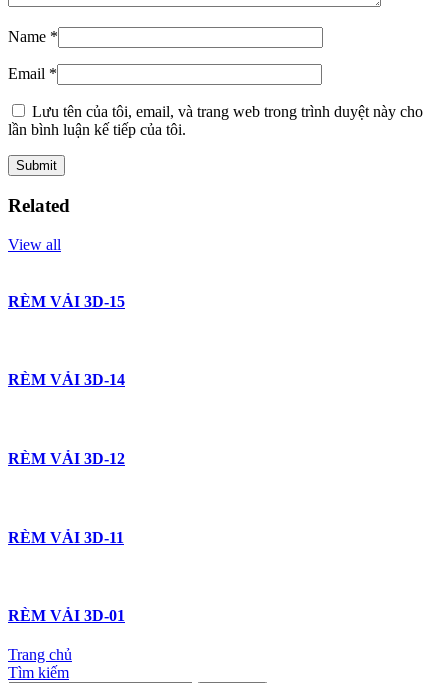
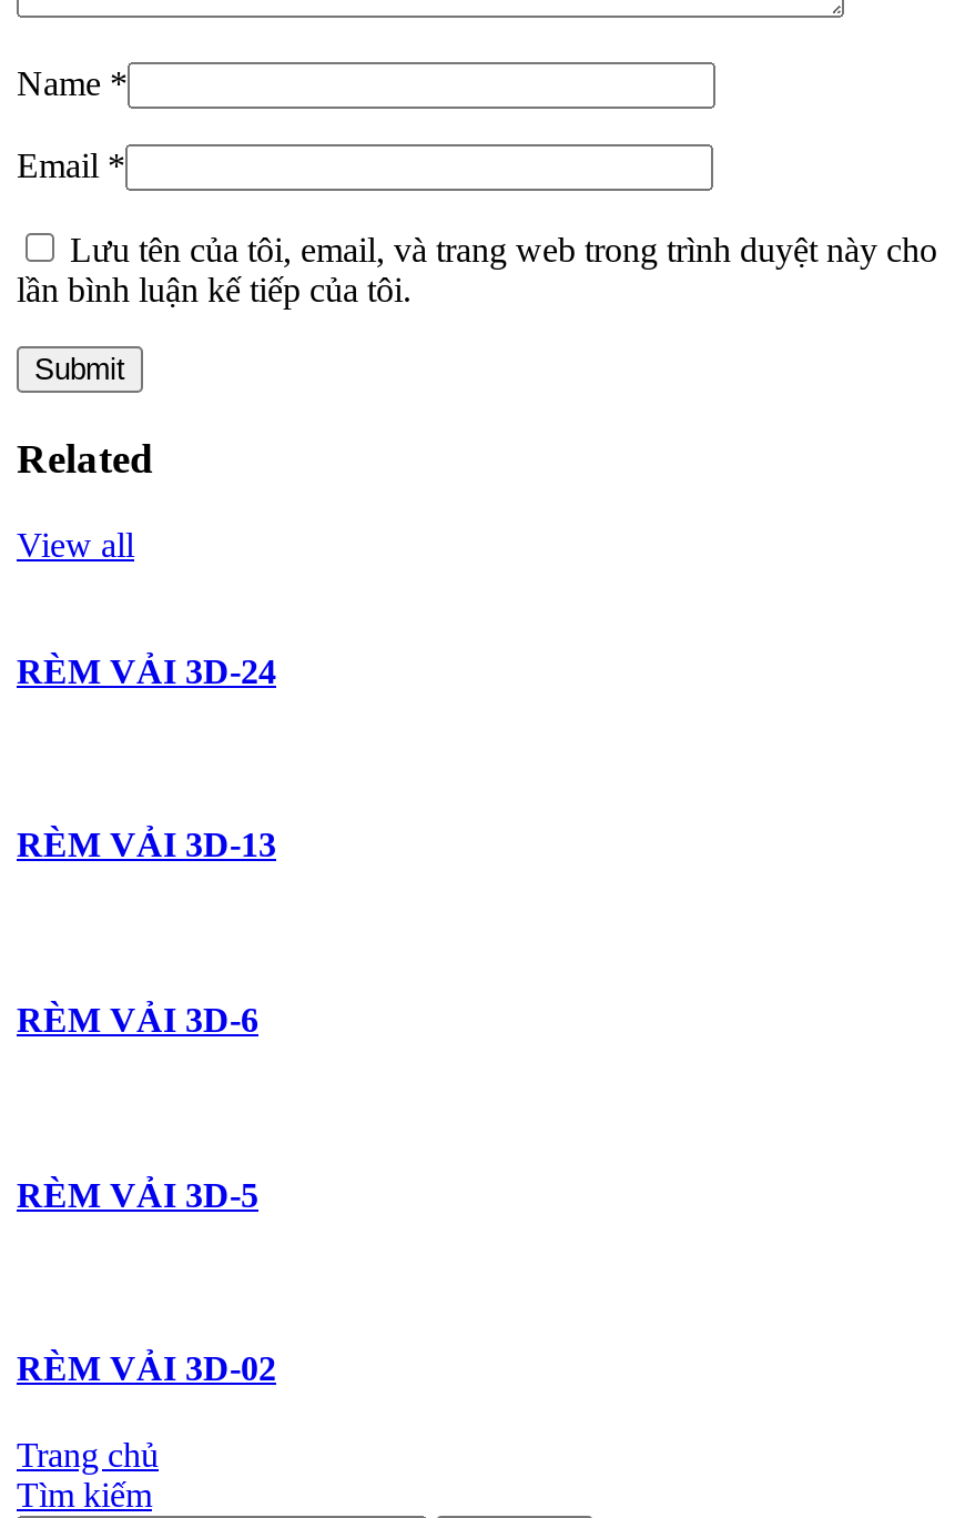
[8,293,125,310] RÈM VẢI 3D-15 -> [17,652,276,690] RÈM VẢI 3D-24
[8,371,125,388] RÈM VẢI 3D-14 -> [17,827,276,864] RÈM VẢI 3D-13
[8,450,125,467] RÈM VẢI 3D-12 -> [17,1001,258,1039] RÈM VẢI 3D-6
[8,528,124,545] RÈM VẢI 3D-11 -> [17,1175,258,1213] RÈM VẢI 3D-5
[8,607,125,624] RÈM VẢI 3D-01 -> [17,1349,276,1387] RÈM VẢI 3D-02

